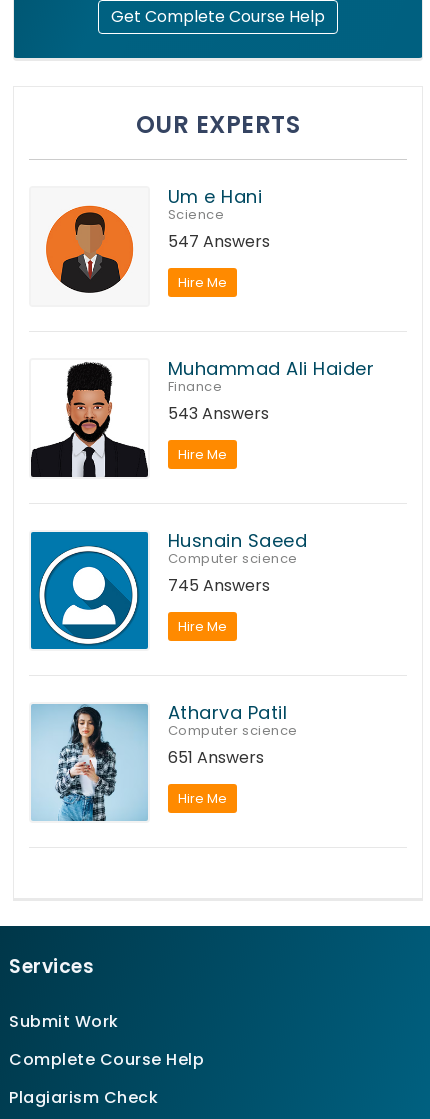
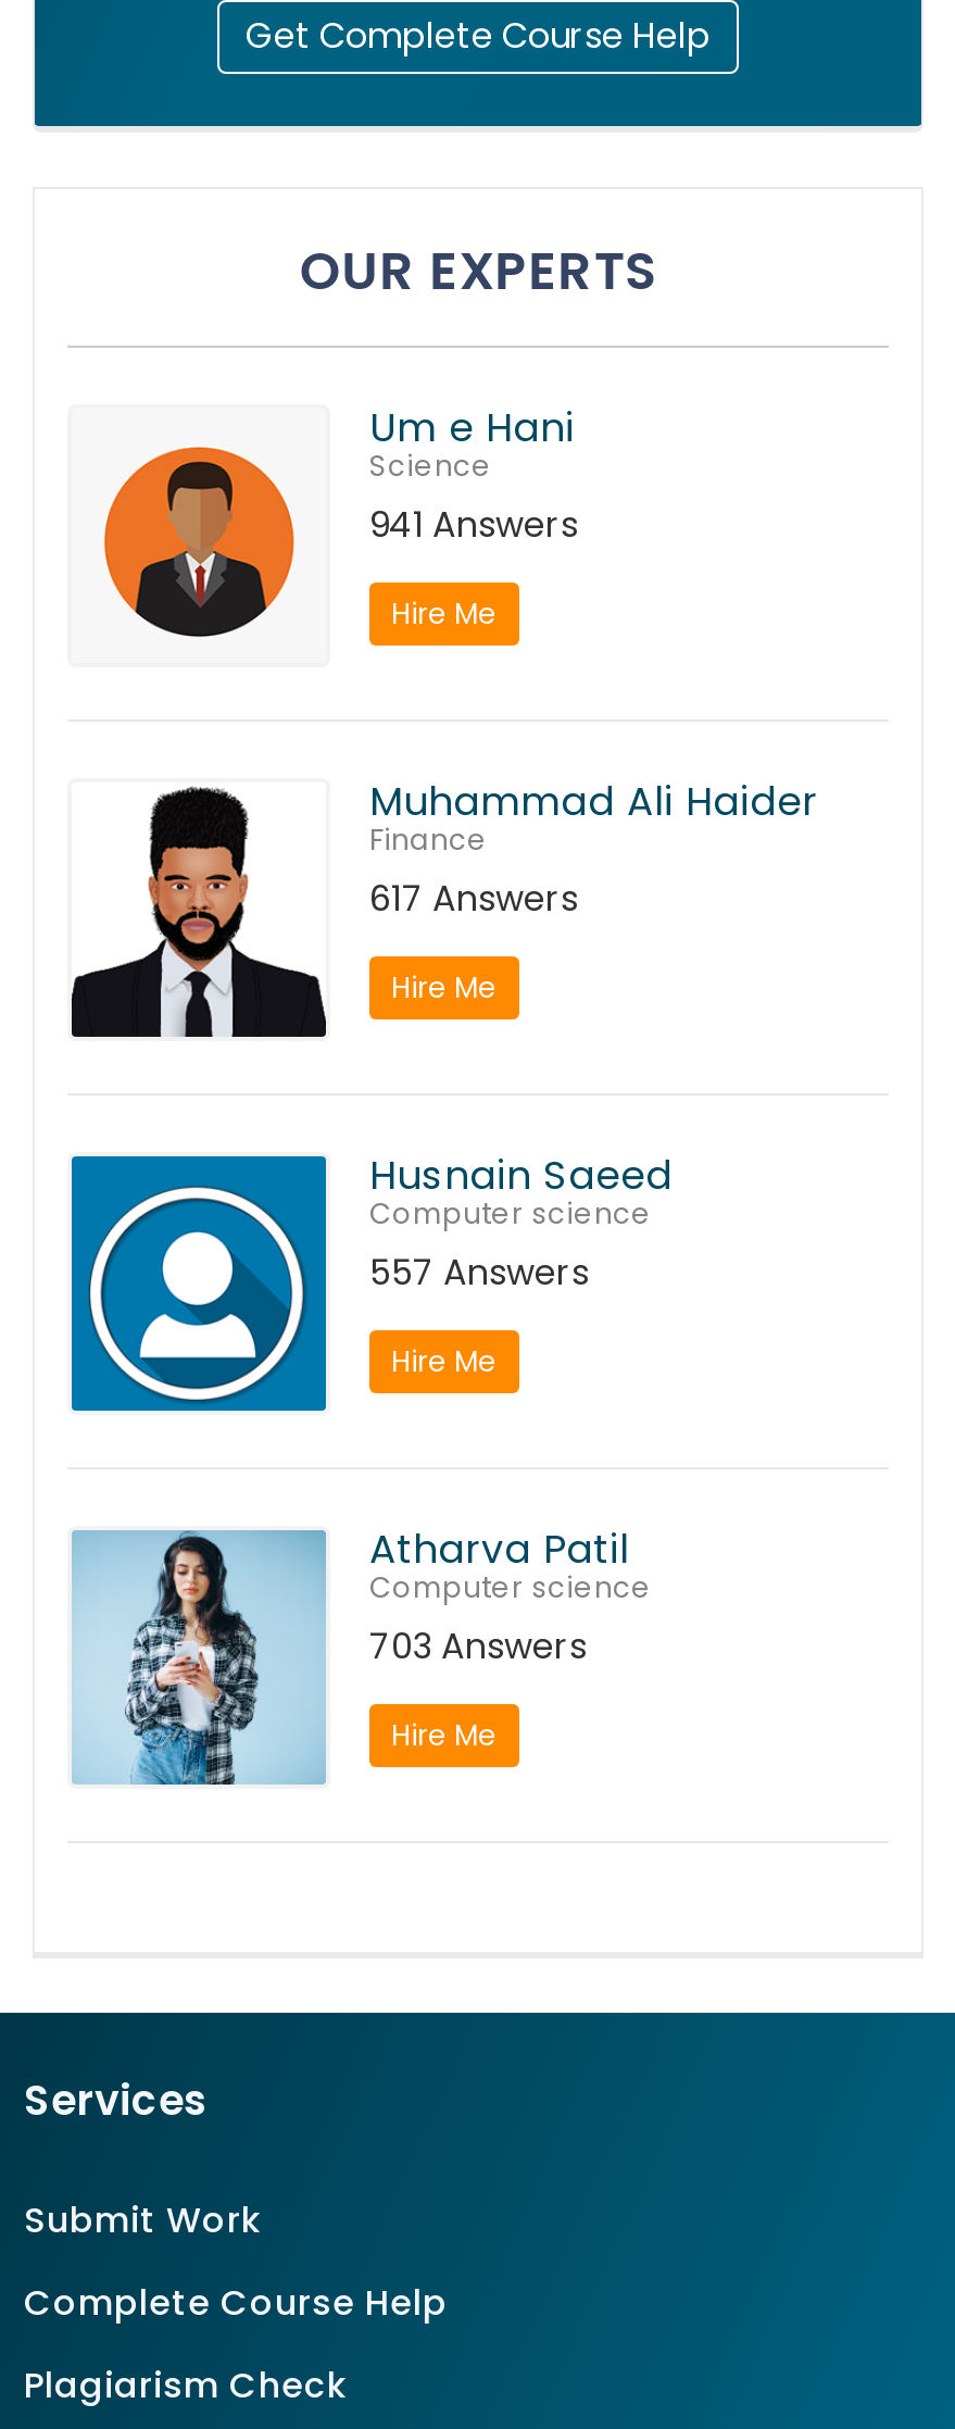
[168,230,270,253] 547 Answers -> [369,500,578,550] 941 Answers
[168,402,269,425] 543 Answers -> [369,874,578,924] 617 Answers
[168,574,270,597] 745 Answers -> [369,1248,589,1298] 557 Answers
[168,746,264,769] 651 Answers -> [369,1622,587,1671] 703 Answers

